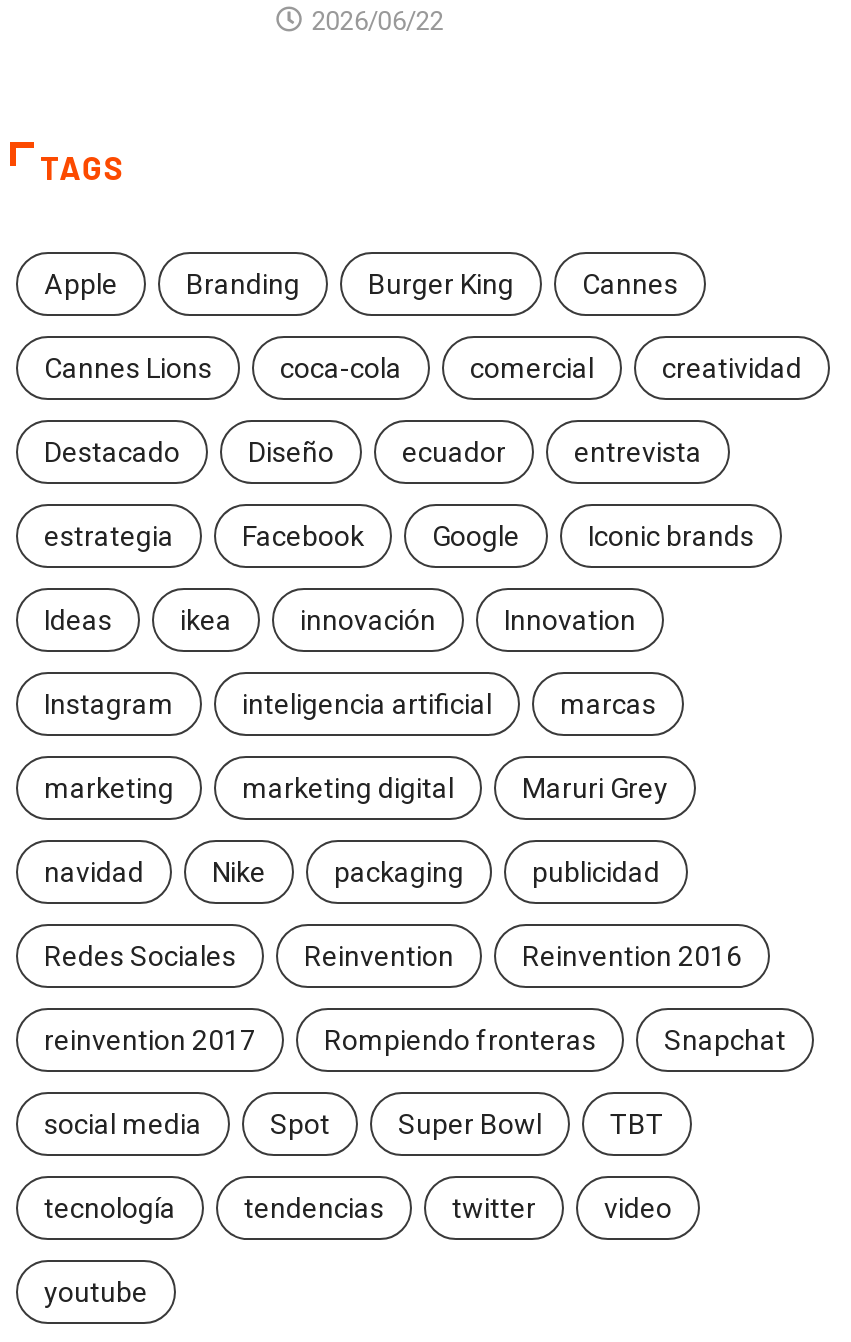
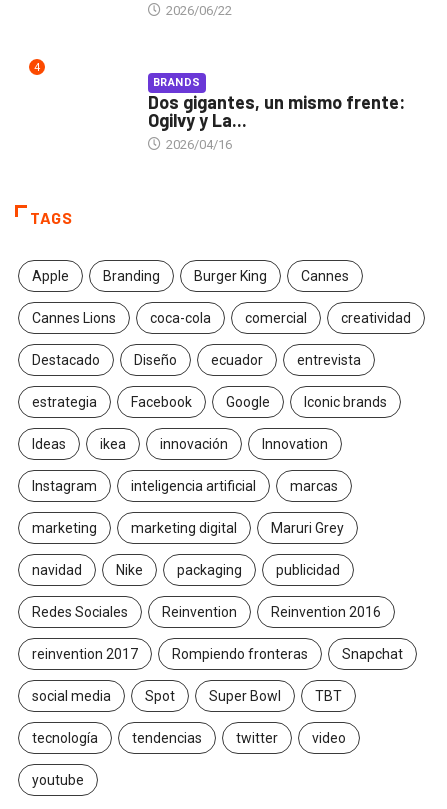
none -> [34,61,405,152] 4 | BRANDS | Dos gigantes, un mismo frente: | Ogilvy y La... | 2026/04/16

